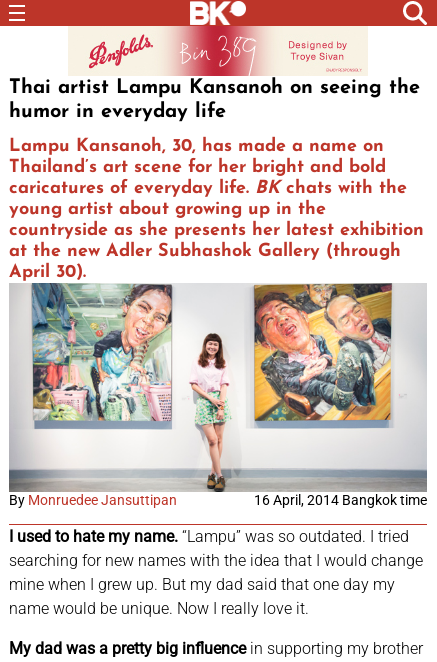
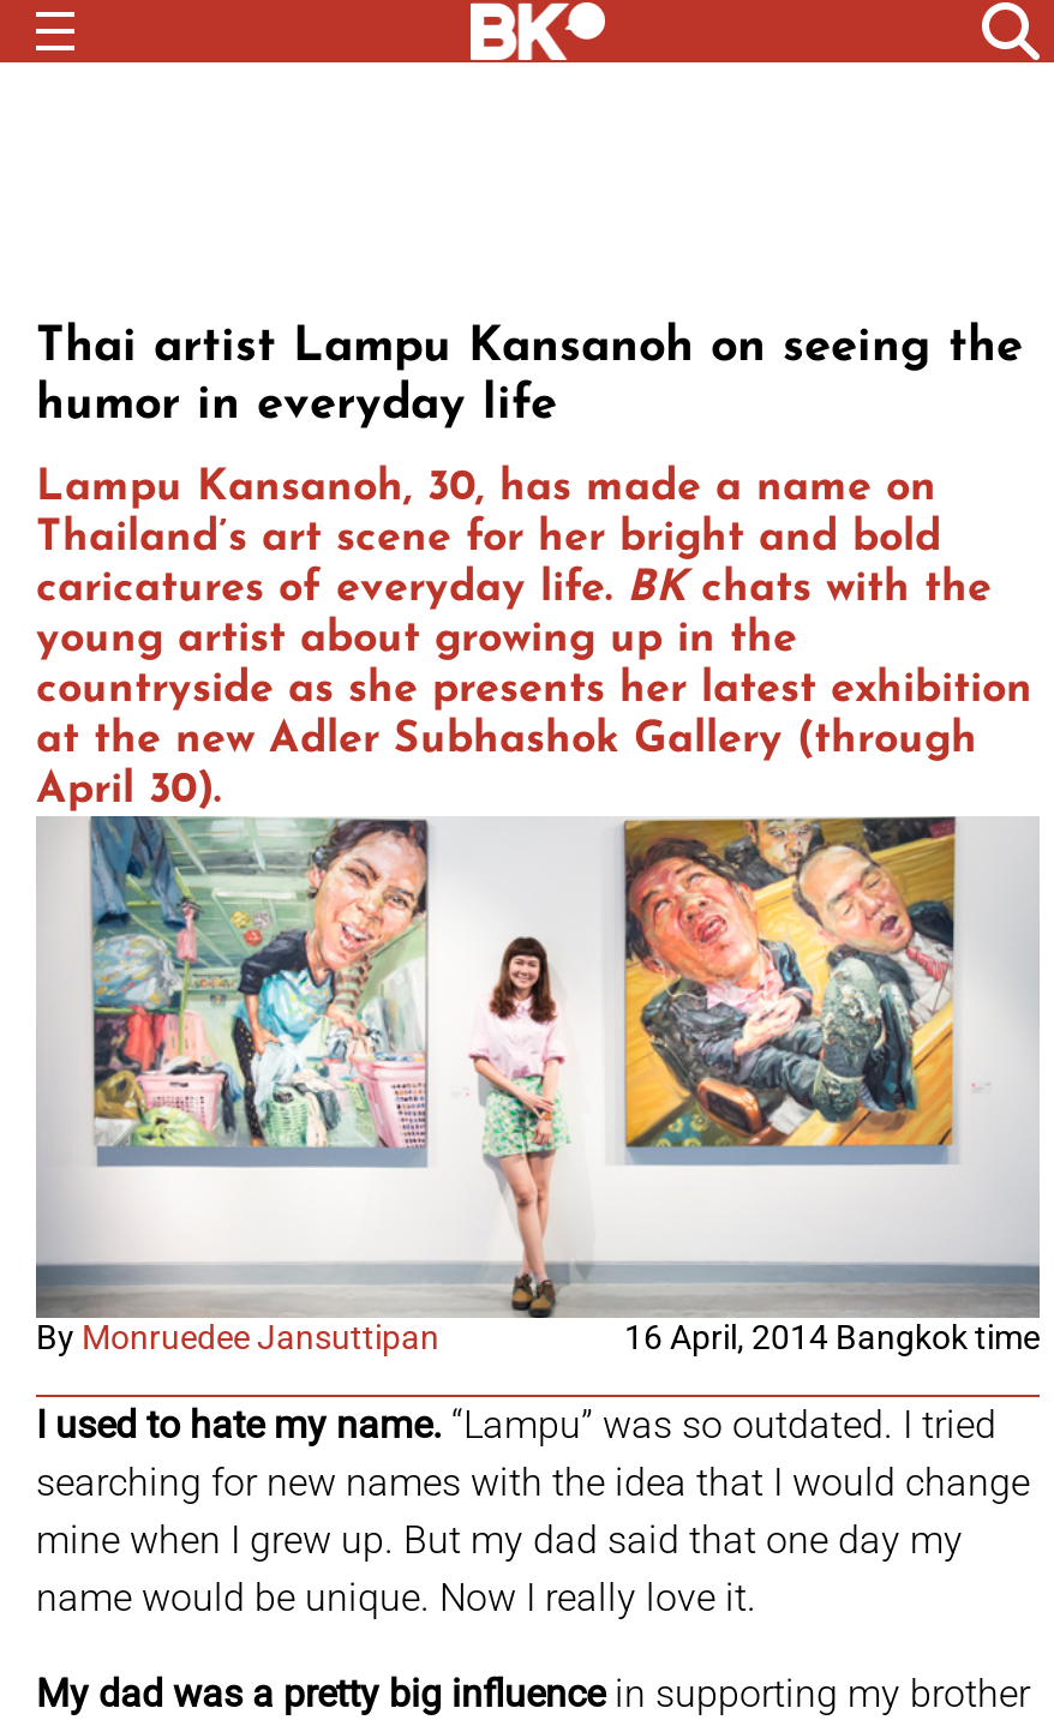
[69,25,367,76] [image] -> none

